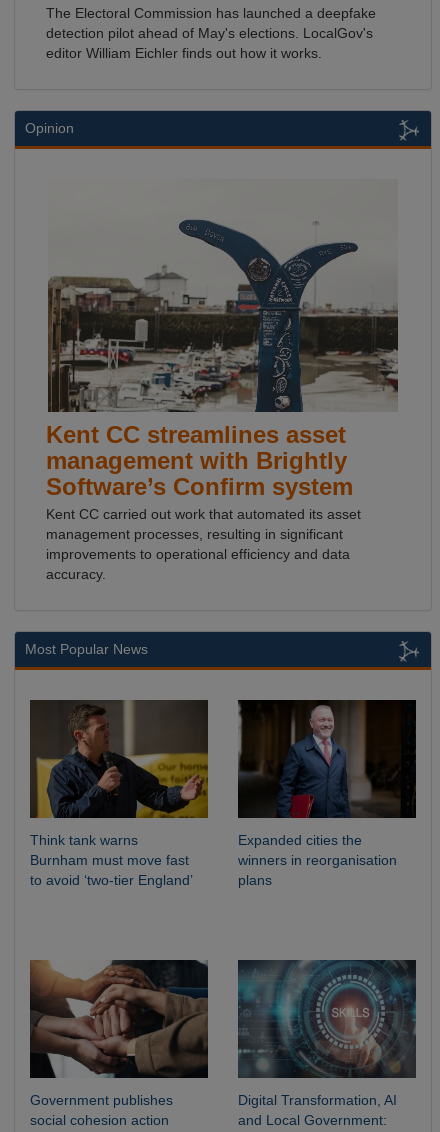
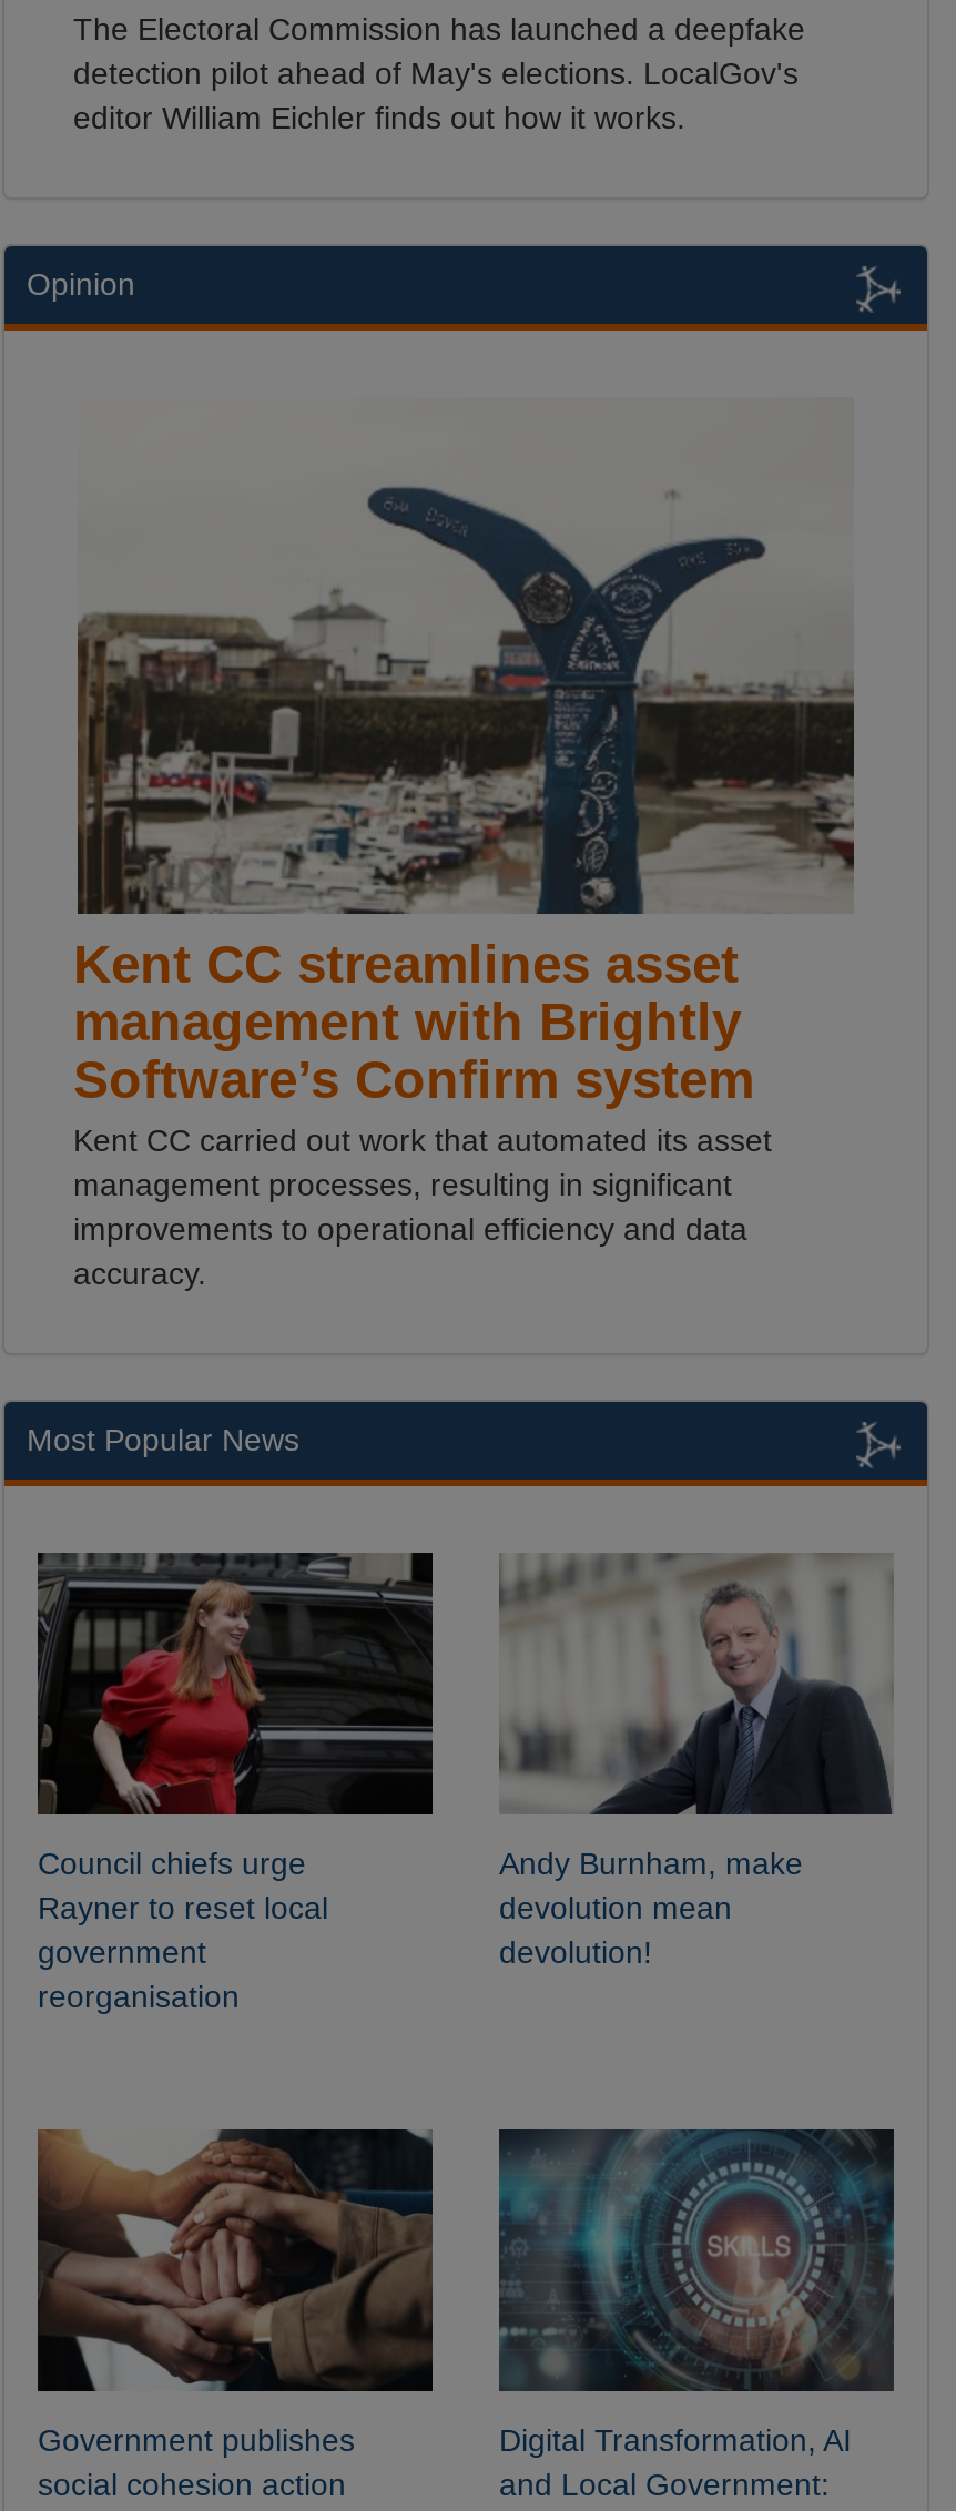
[30,700,209,888] [image] | Think tank warns | Burnham must move fast | to avoid ‘two-tier England’ -> [38,1551,435,2015] [image] | Council chiefs urge | Rayner to reset local | government | reorganisation
[237,699,417,888] [image] | Expanded cities the | winners in reorganisation | plans -> [499,1553,894,1971] [image] | Andy Burnham, make | devolution mean | devolution!

